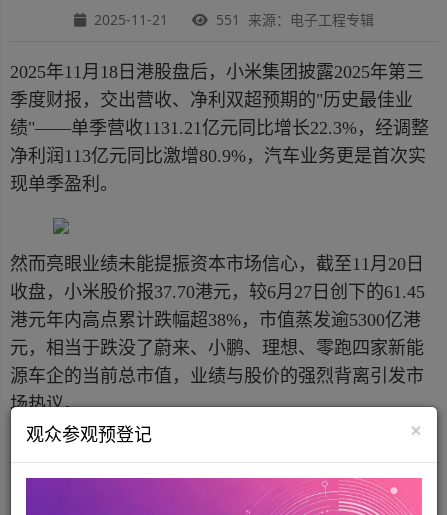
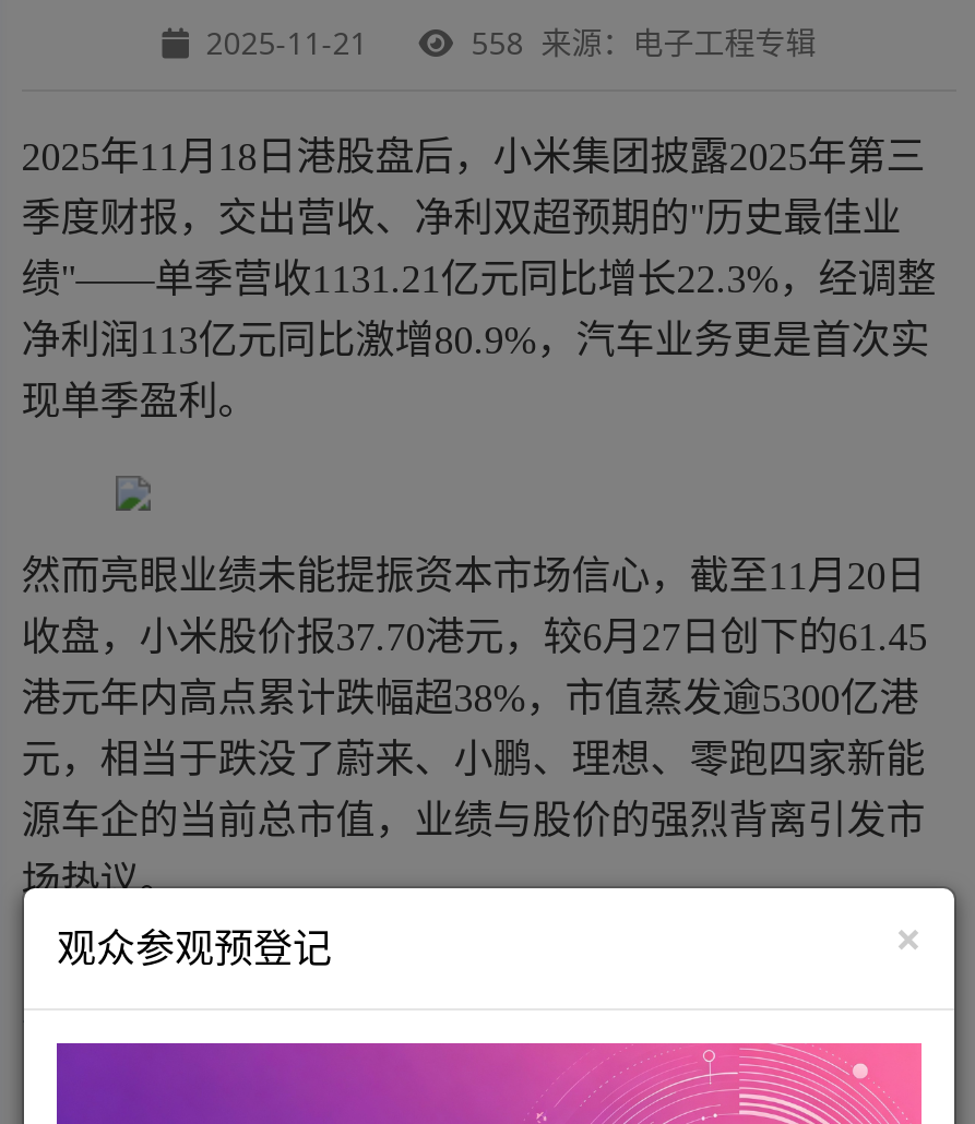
[208,9,374,28] 551 来源：电子工程专辑 -> [454,21,816,62] 558 来源：电子工程专辑

